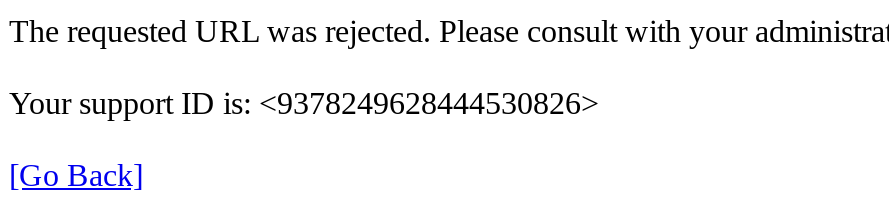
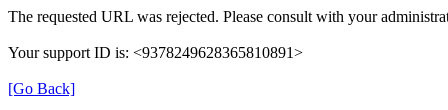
[9,86,599,120] Your support ID is: <9378249628444530826> -> [8,44,303,61] Your support ID is: <9378249628365810891>

